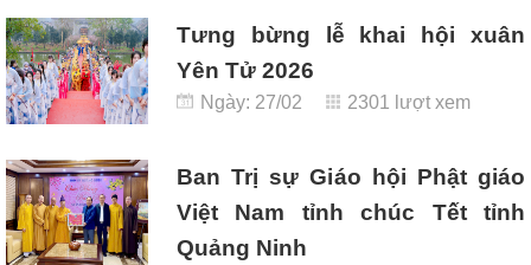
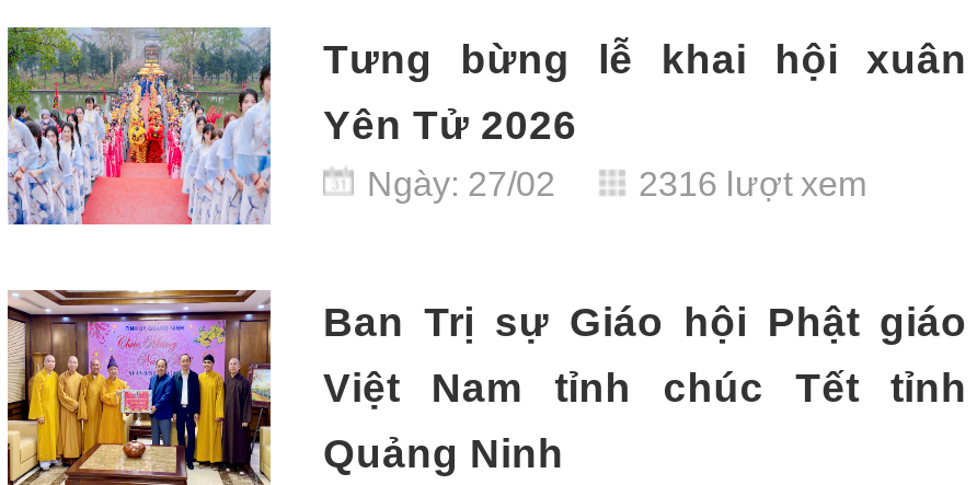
[200,92,471,112] Ngày: 27/02 2301 lượt xem -> [367,165,866,203] Ngày: 27/02 2316 lượt xem

